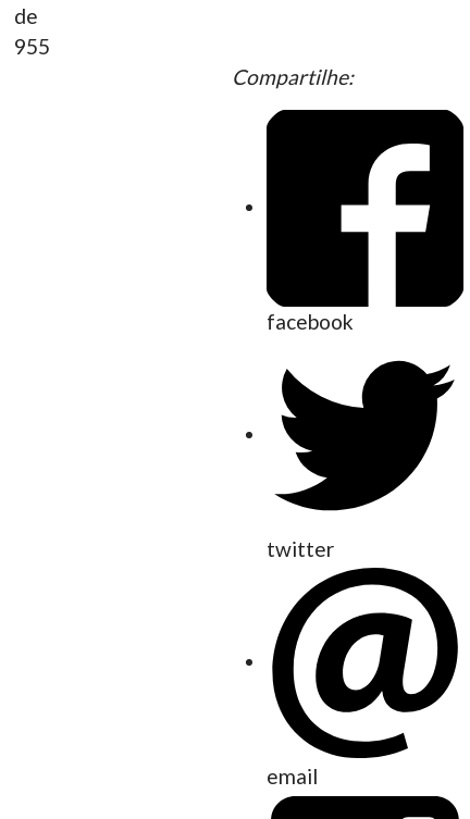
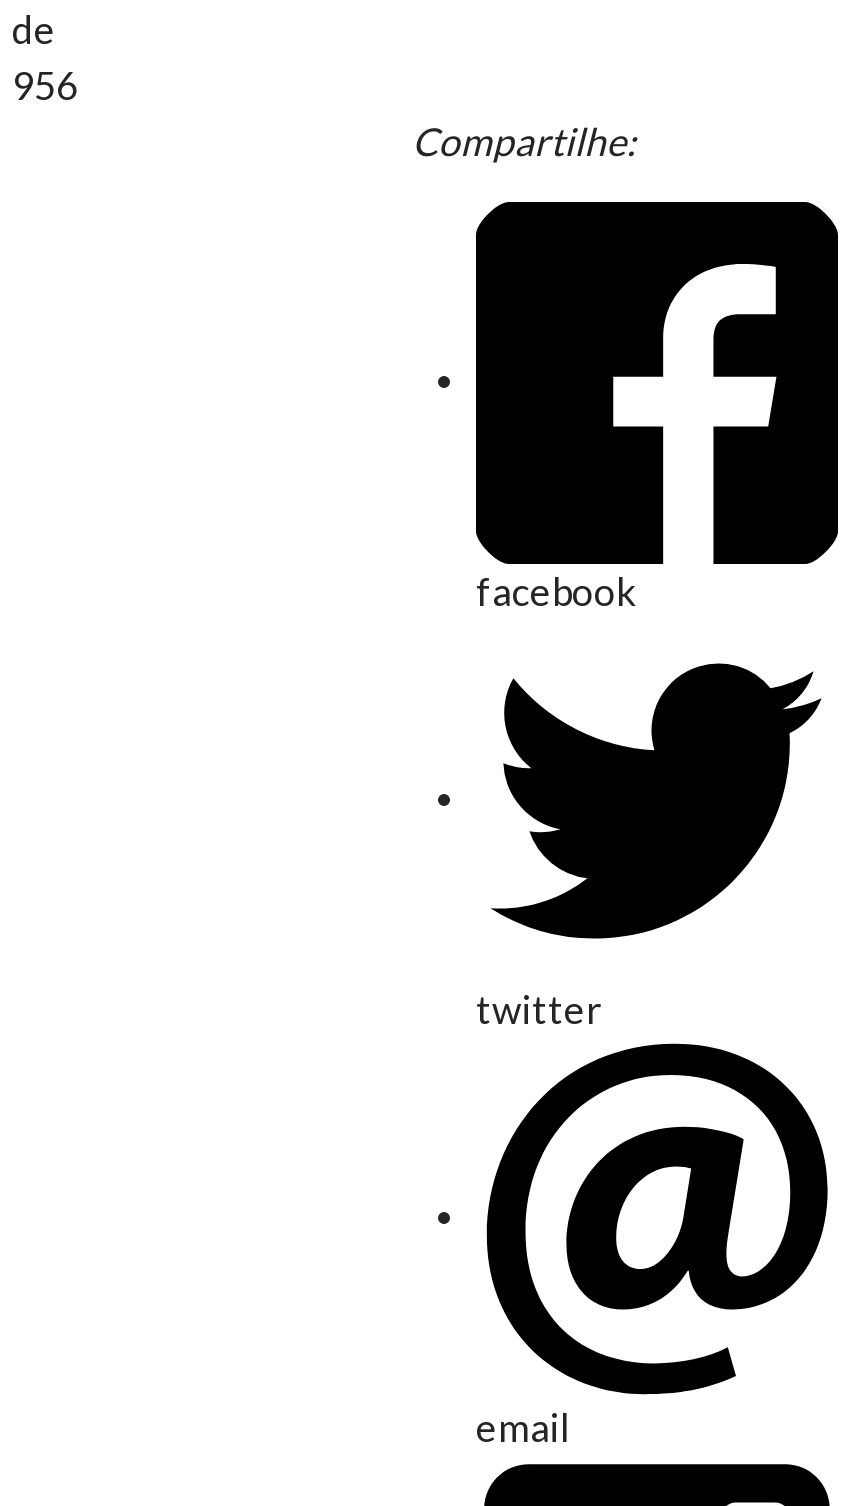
[14,34,50,59] 955 -> [12,62,78,108] 956

